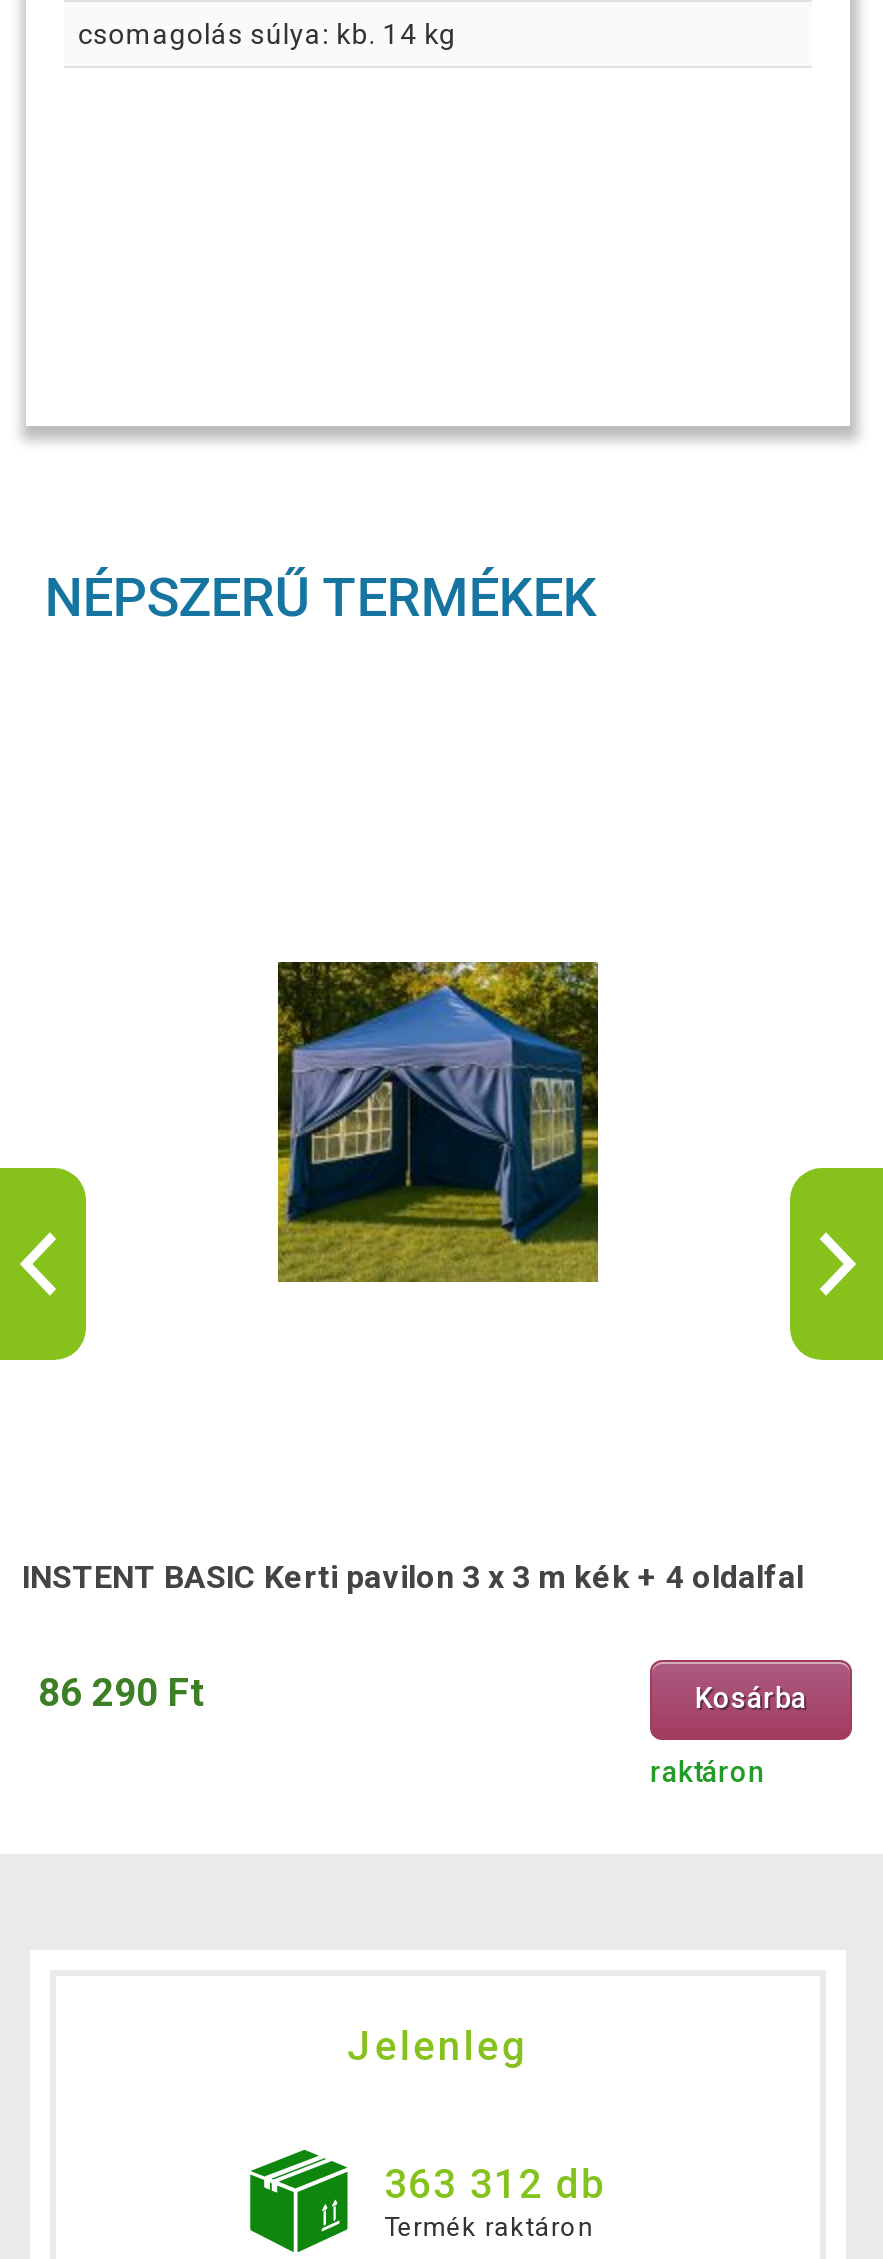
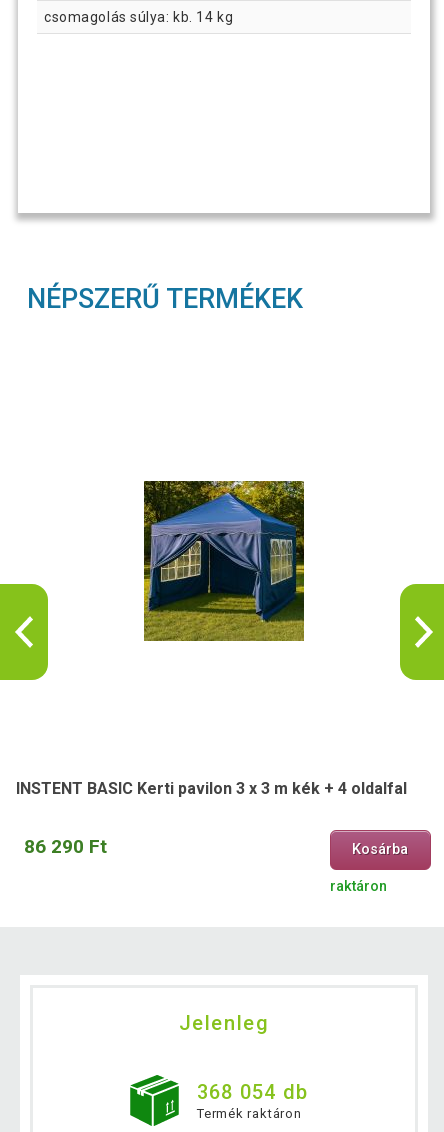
[384,2159,606,2207] 363 312 db -> [197,1079,308,1103] 368 054 db

